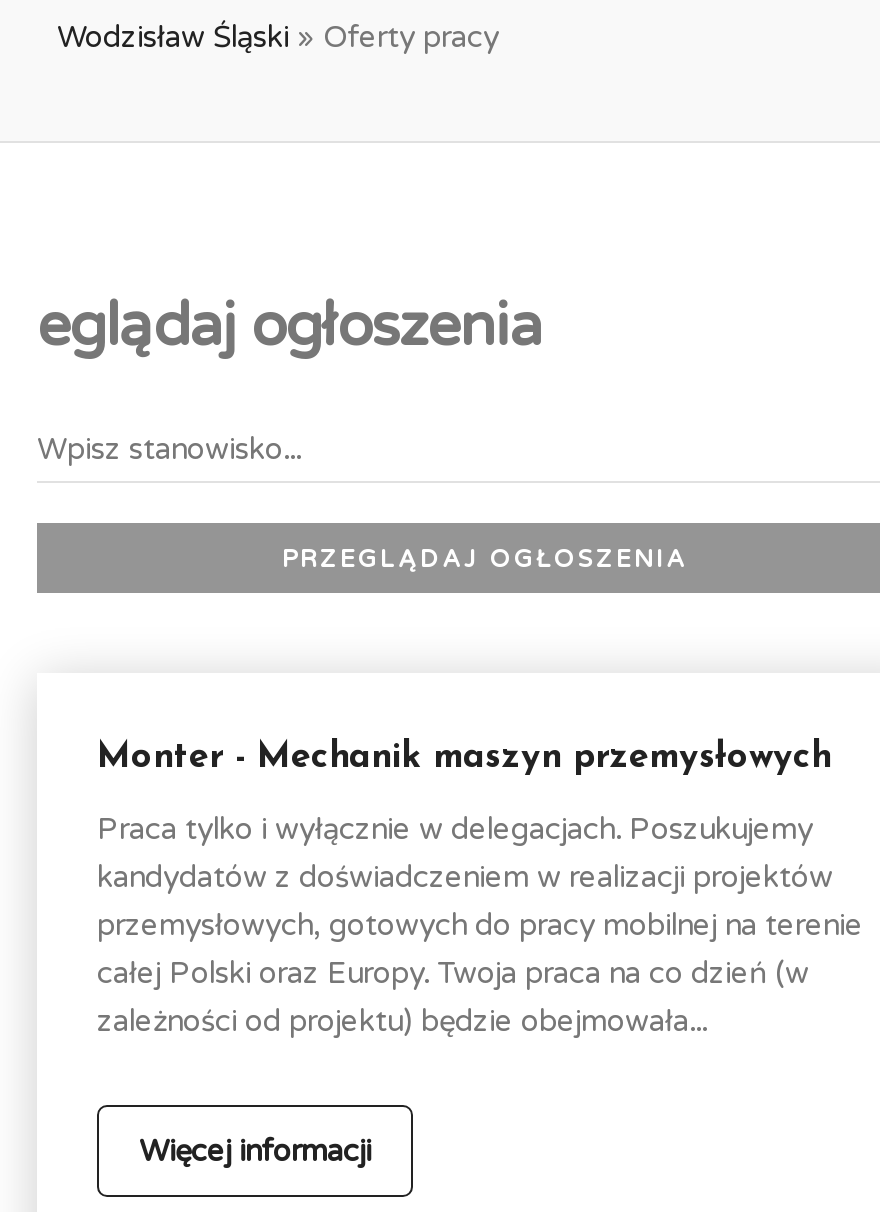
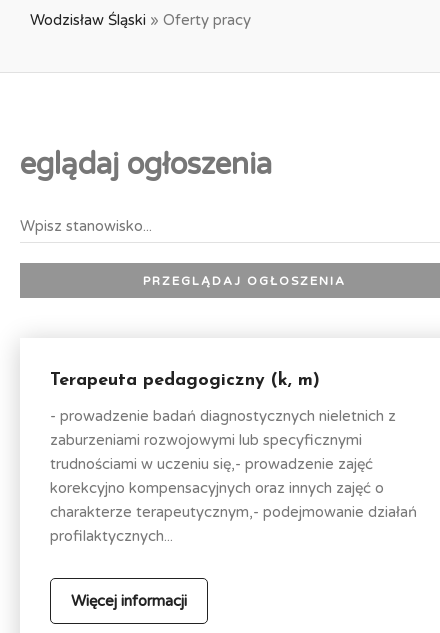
[97,739,831,777] Monter - Mechanik maszyn przemysłowych -> [50,371,320,390] Terapeuta pedagogiczny (k, m)
[97,810,863,1038] Praca tylko i wyłącznie w delegacjach. Poszukujemy | kandydatów z doświadczeniem w realizacji projektów | przemysłowych, gotowych do pracy mobilnej na terenie | całej Polski oraz Europy. Twoja praca na co dzień (w | zależności od projektu) będzie obejmowała... -> [50,407,417,545] - prowadzenie badań diagnostycznych nieletnich z | zaburzeniami rozwojowymi lub specyficznymi | trudnościami w uczeniu się,- prowadzenie zajęć | korekcyjno kompensacyjnych oraz innych zajęć o | charakterze terapeutycznym,- podejmowanie działań | profilaktycznych...

